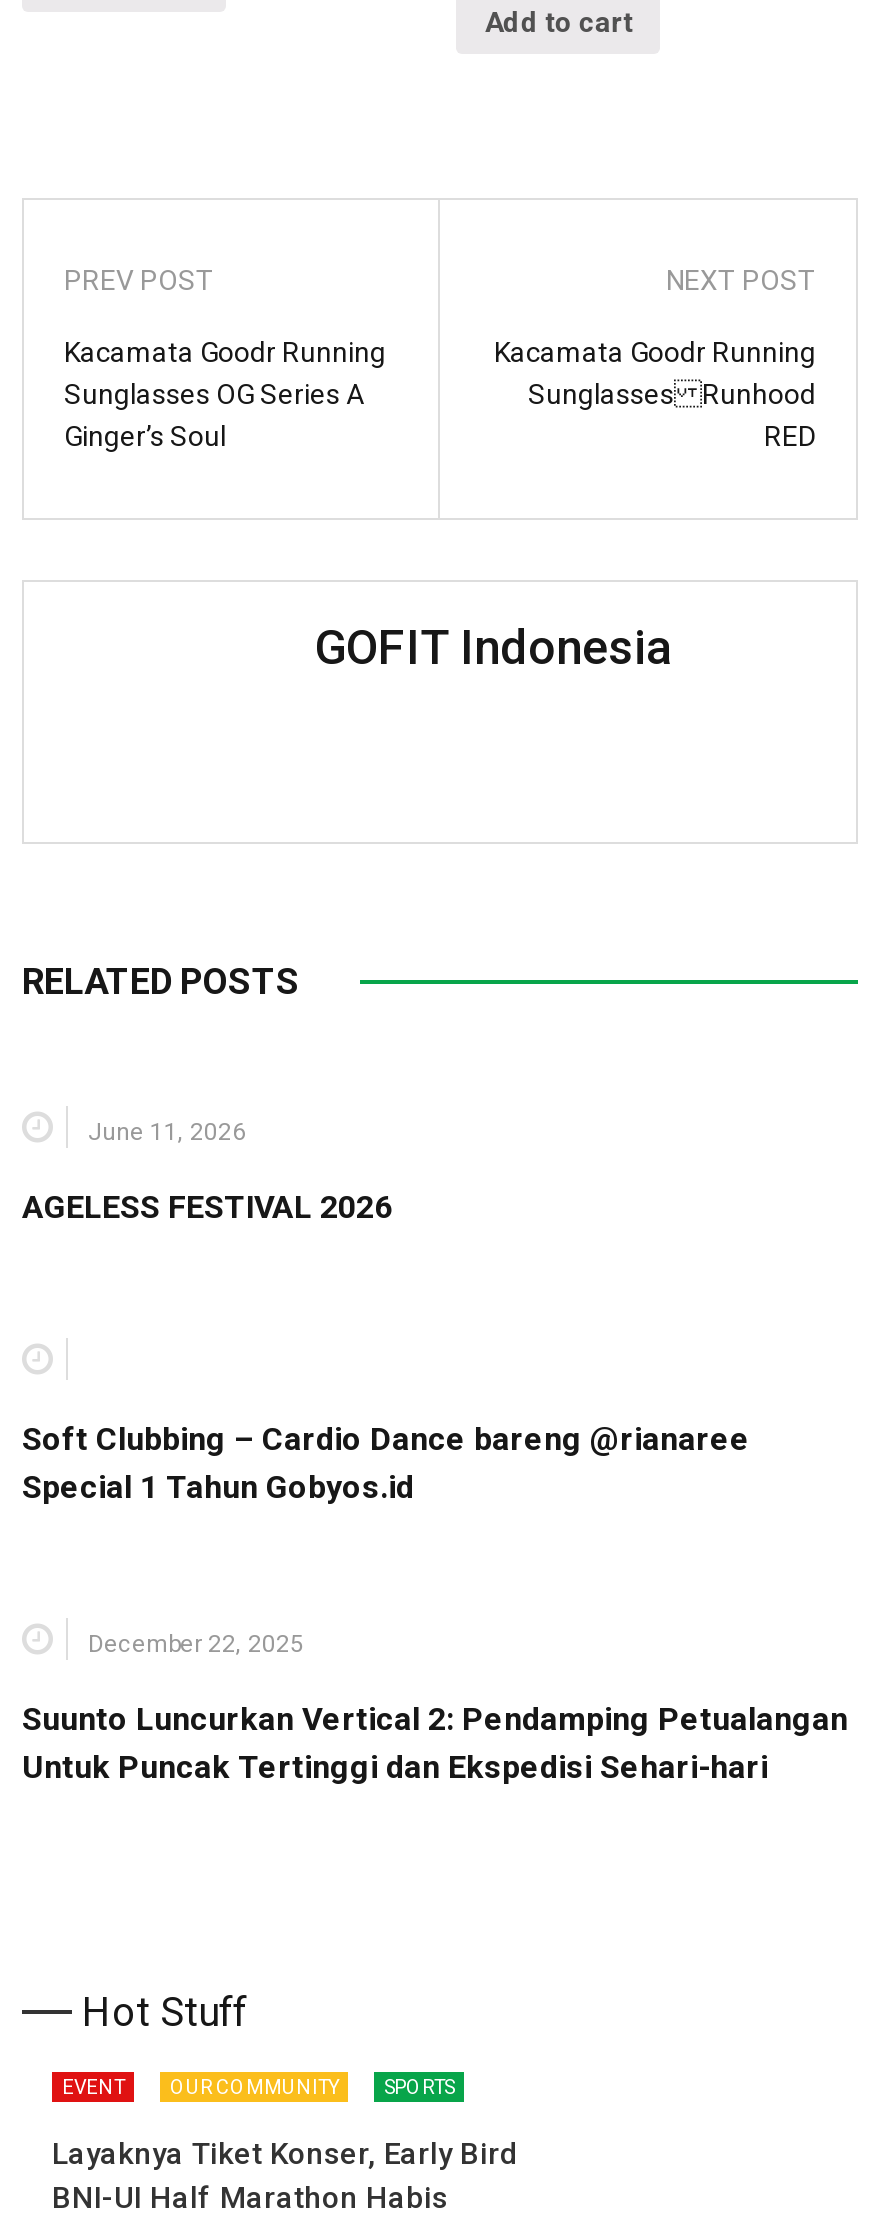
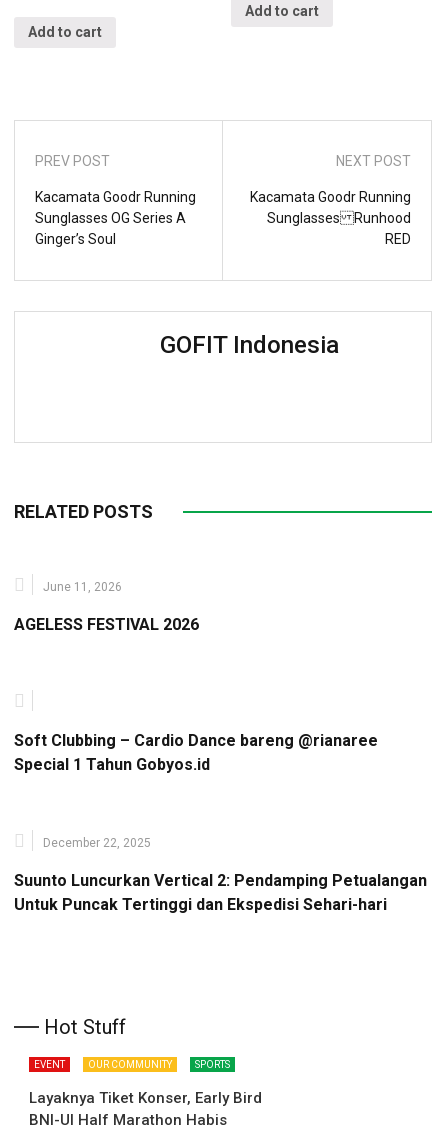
none -> [28,24,102,40] Add to cart

